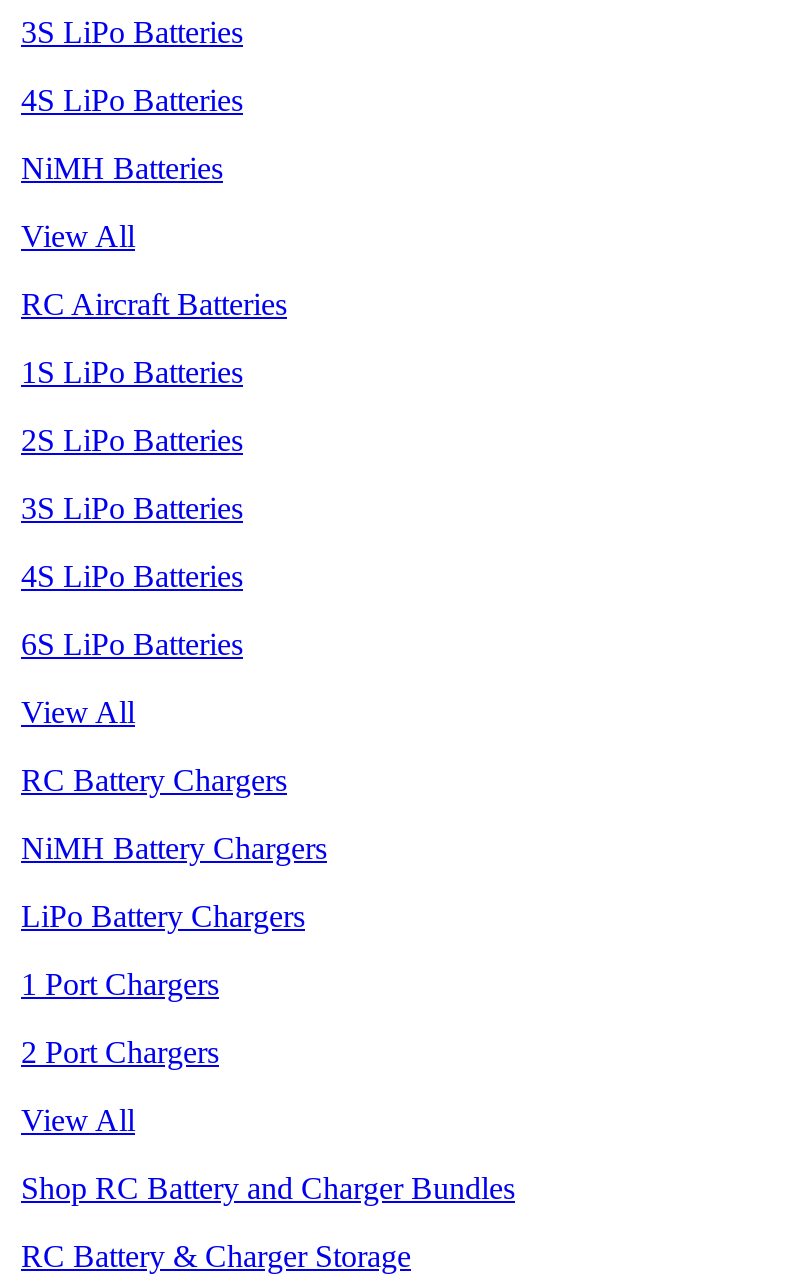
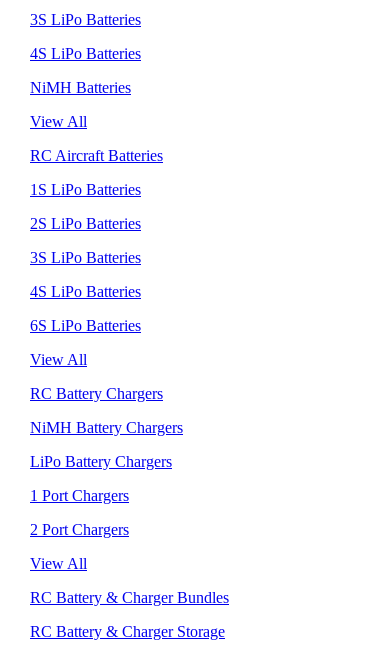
[21,1171,515,1205] Shop RC Battery and Charger Bundles -> [30,589,229,606] RC Battery & Charger Bundles

